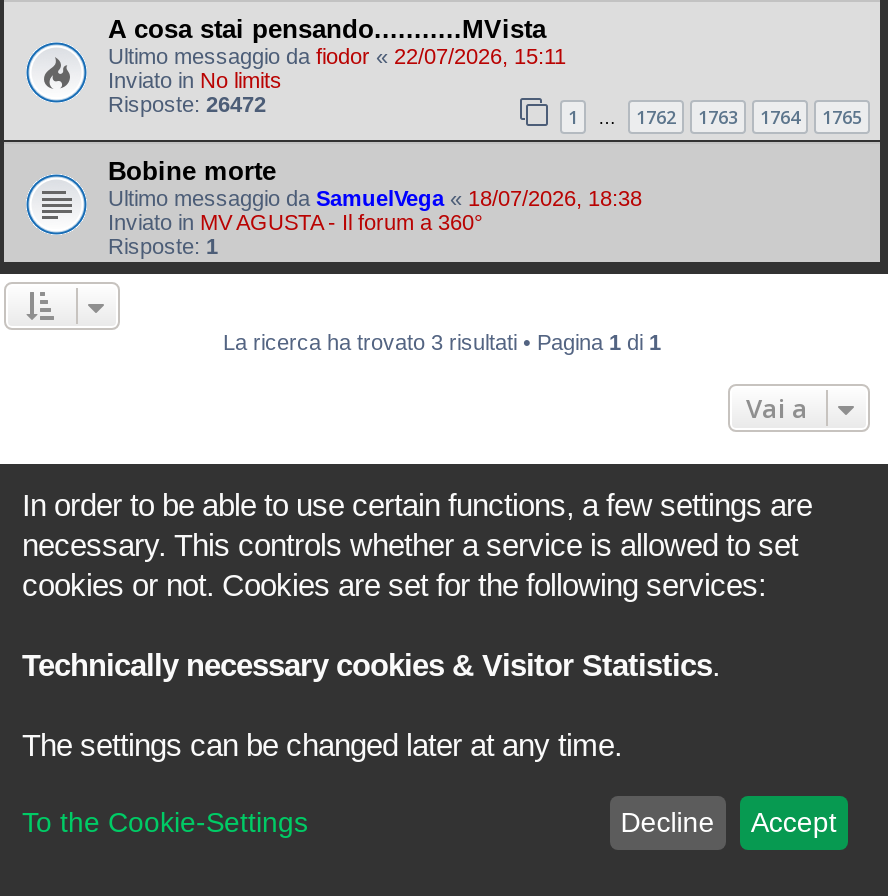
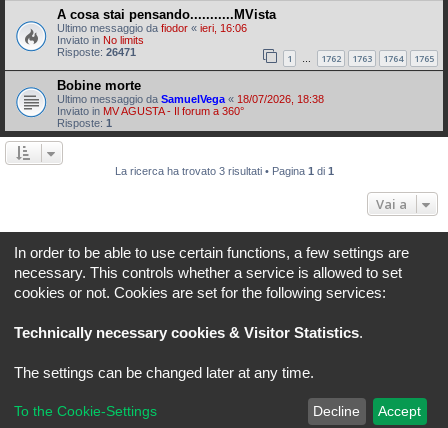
[108,44,566,68] Ultimo messaggio da fiodor «22/07/2026, 15:11 -> [57,22,247,34] Ultimo messaggio da fiodor «ieri, 16:06
[108,92,266,116] Risposte: 26472 -> [57,46,136,58] Risposte: 26471

